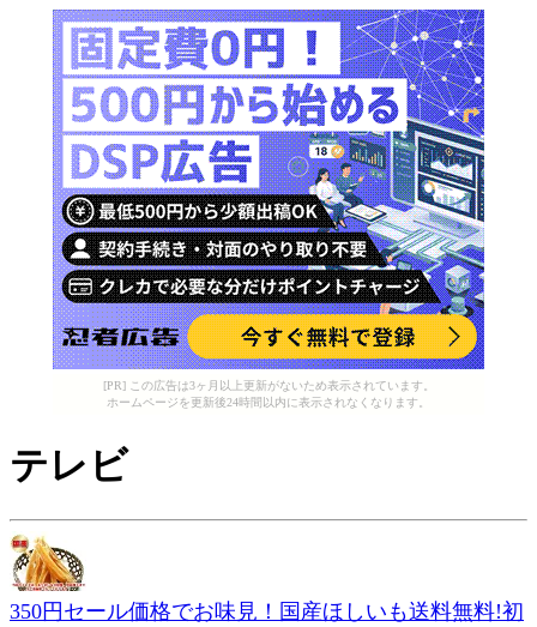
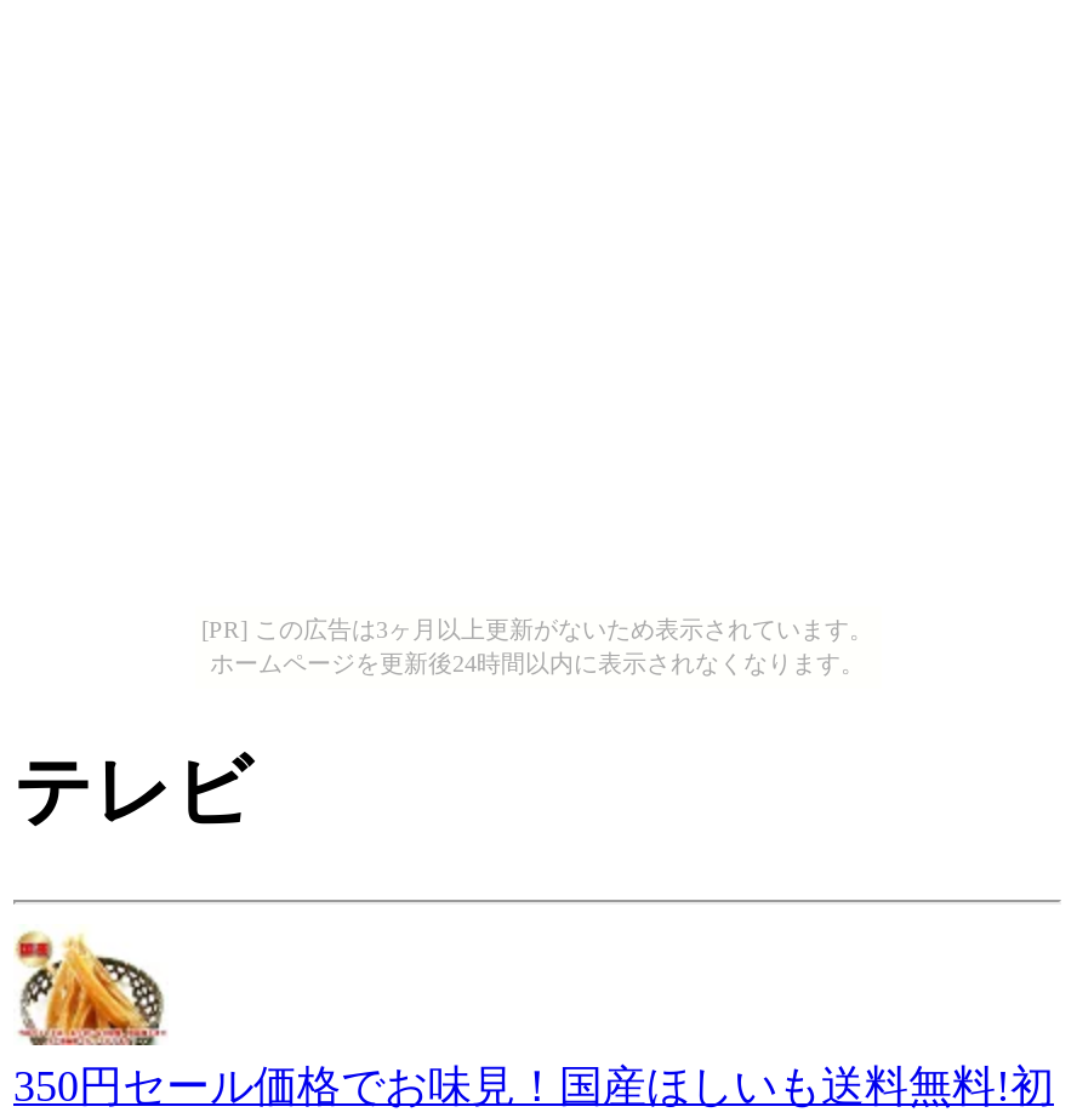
[52,8,485,370] [image] -> none

